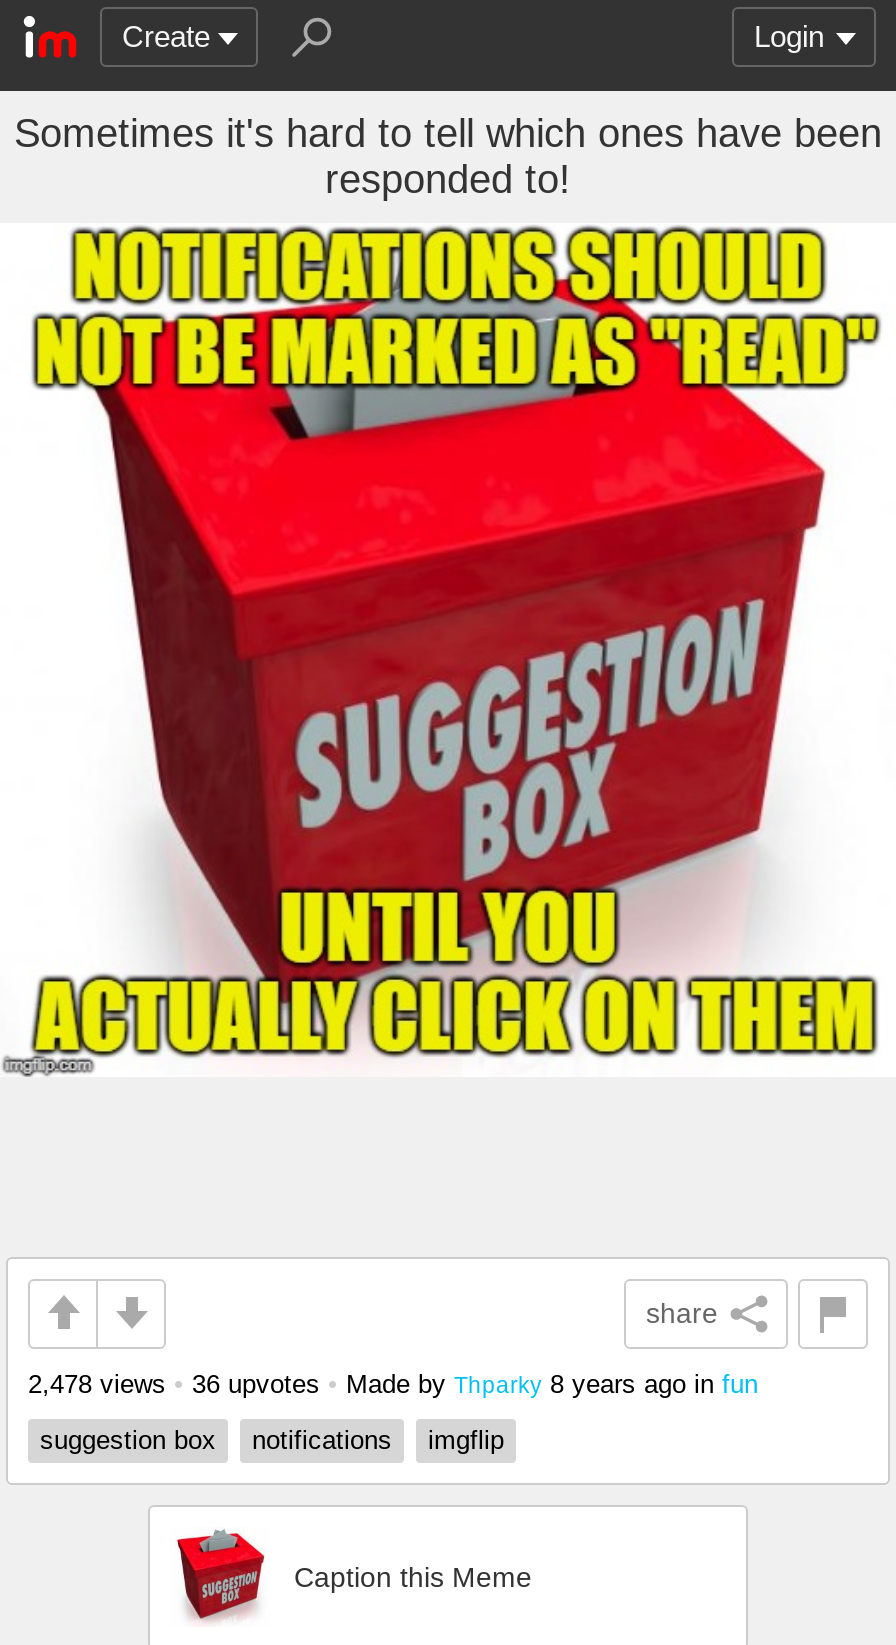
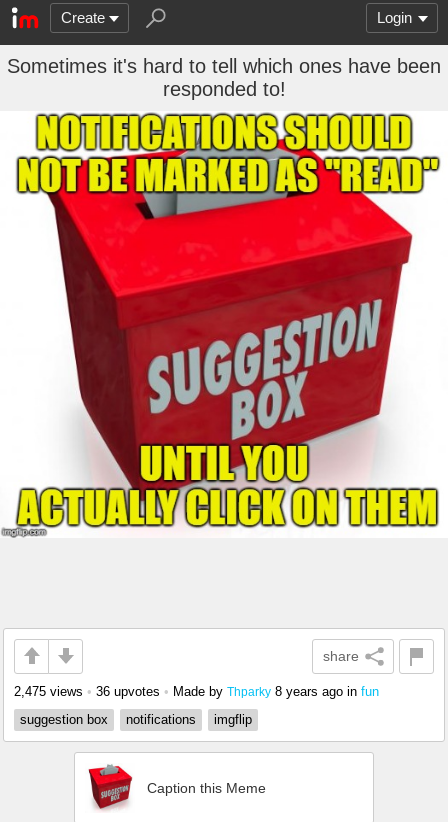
[28,1368,758,1398] 2,478 views • 36 upvotes • Made by Thparky 8 years ago in fun -> [14,684,379,699] 2,475 views • 36 upvotes • Made by Thparky 8 years ago in fun

